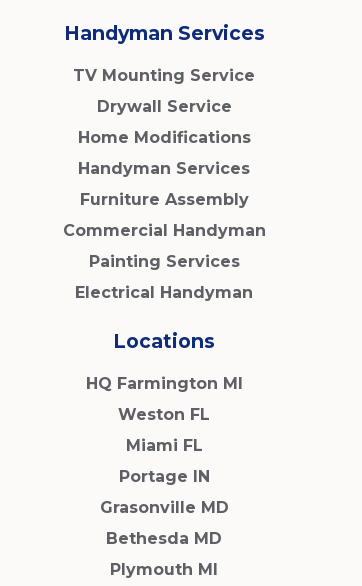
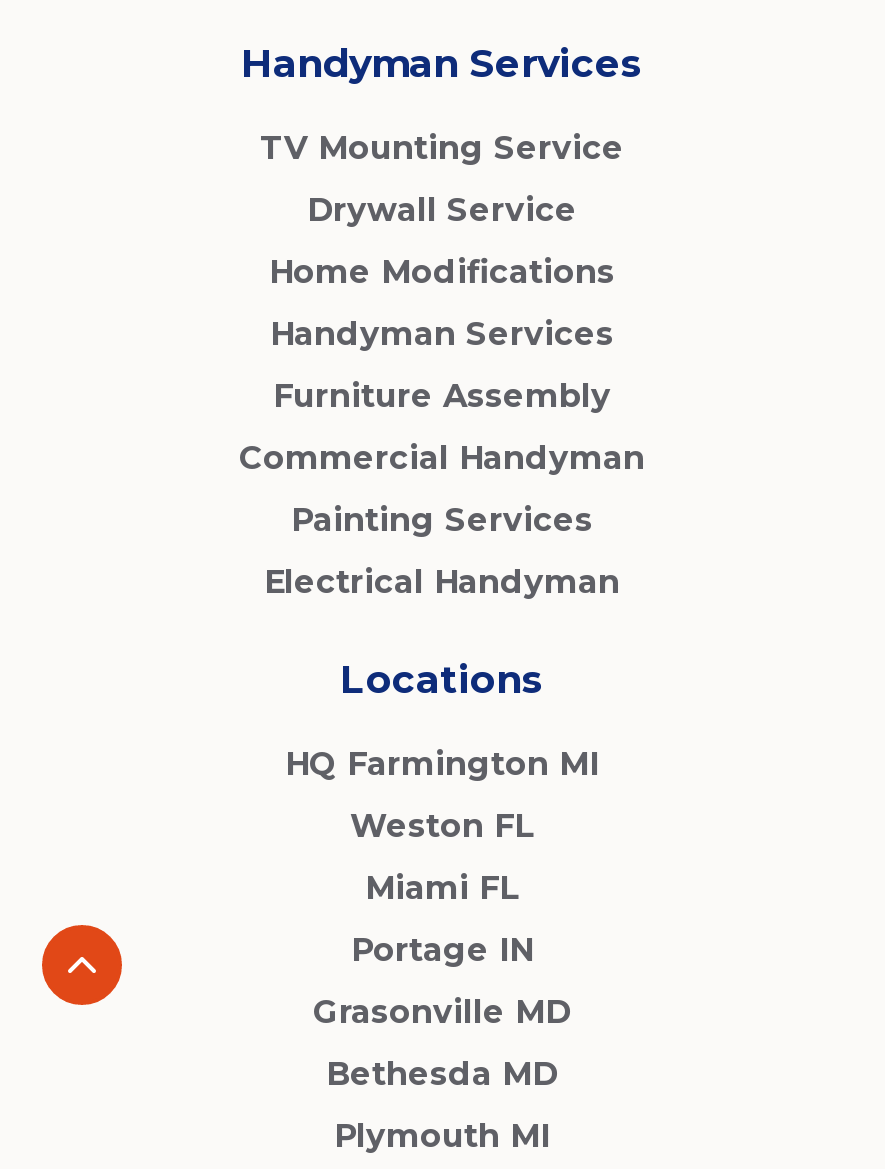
none -> [40,923,124,1007] [image]

